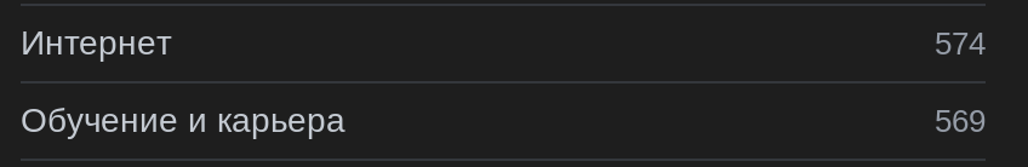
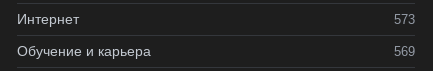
[935,26,986,62] 574 -> [394,12,415,27] 573

